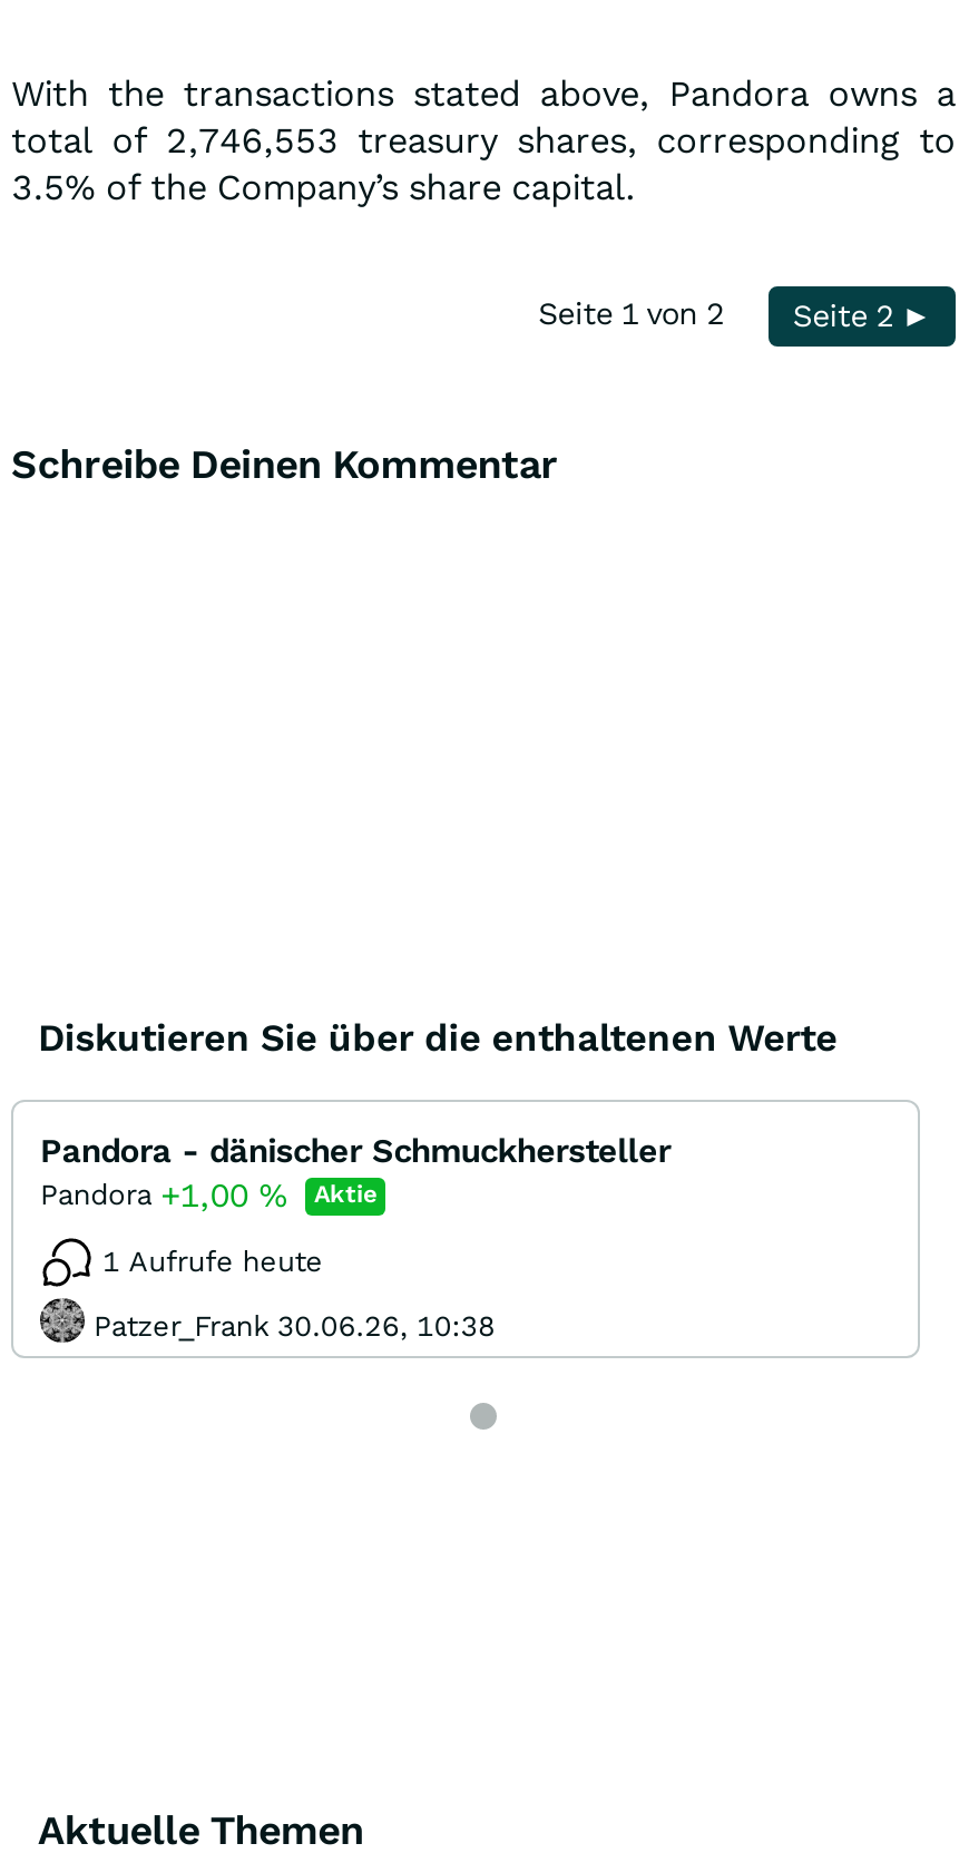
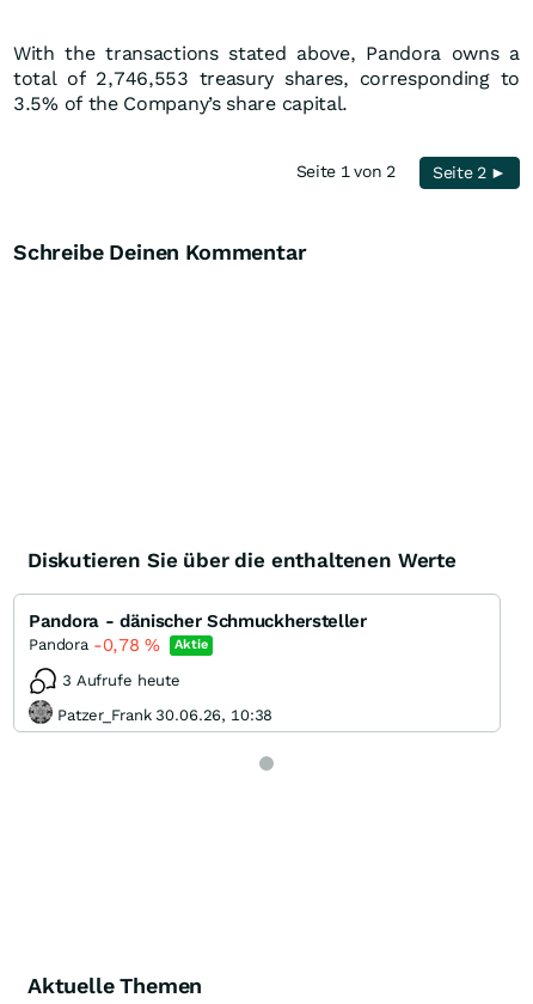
[40,1176,376,1216] Pandora +1,00% Aktie -> [29,634,208,656] Pandora -0,78% Aktie
[102,1245,323,1278] 1 Aufrufe heute -> [62,671,181,689] 3 Aufrufe heute

